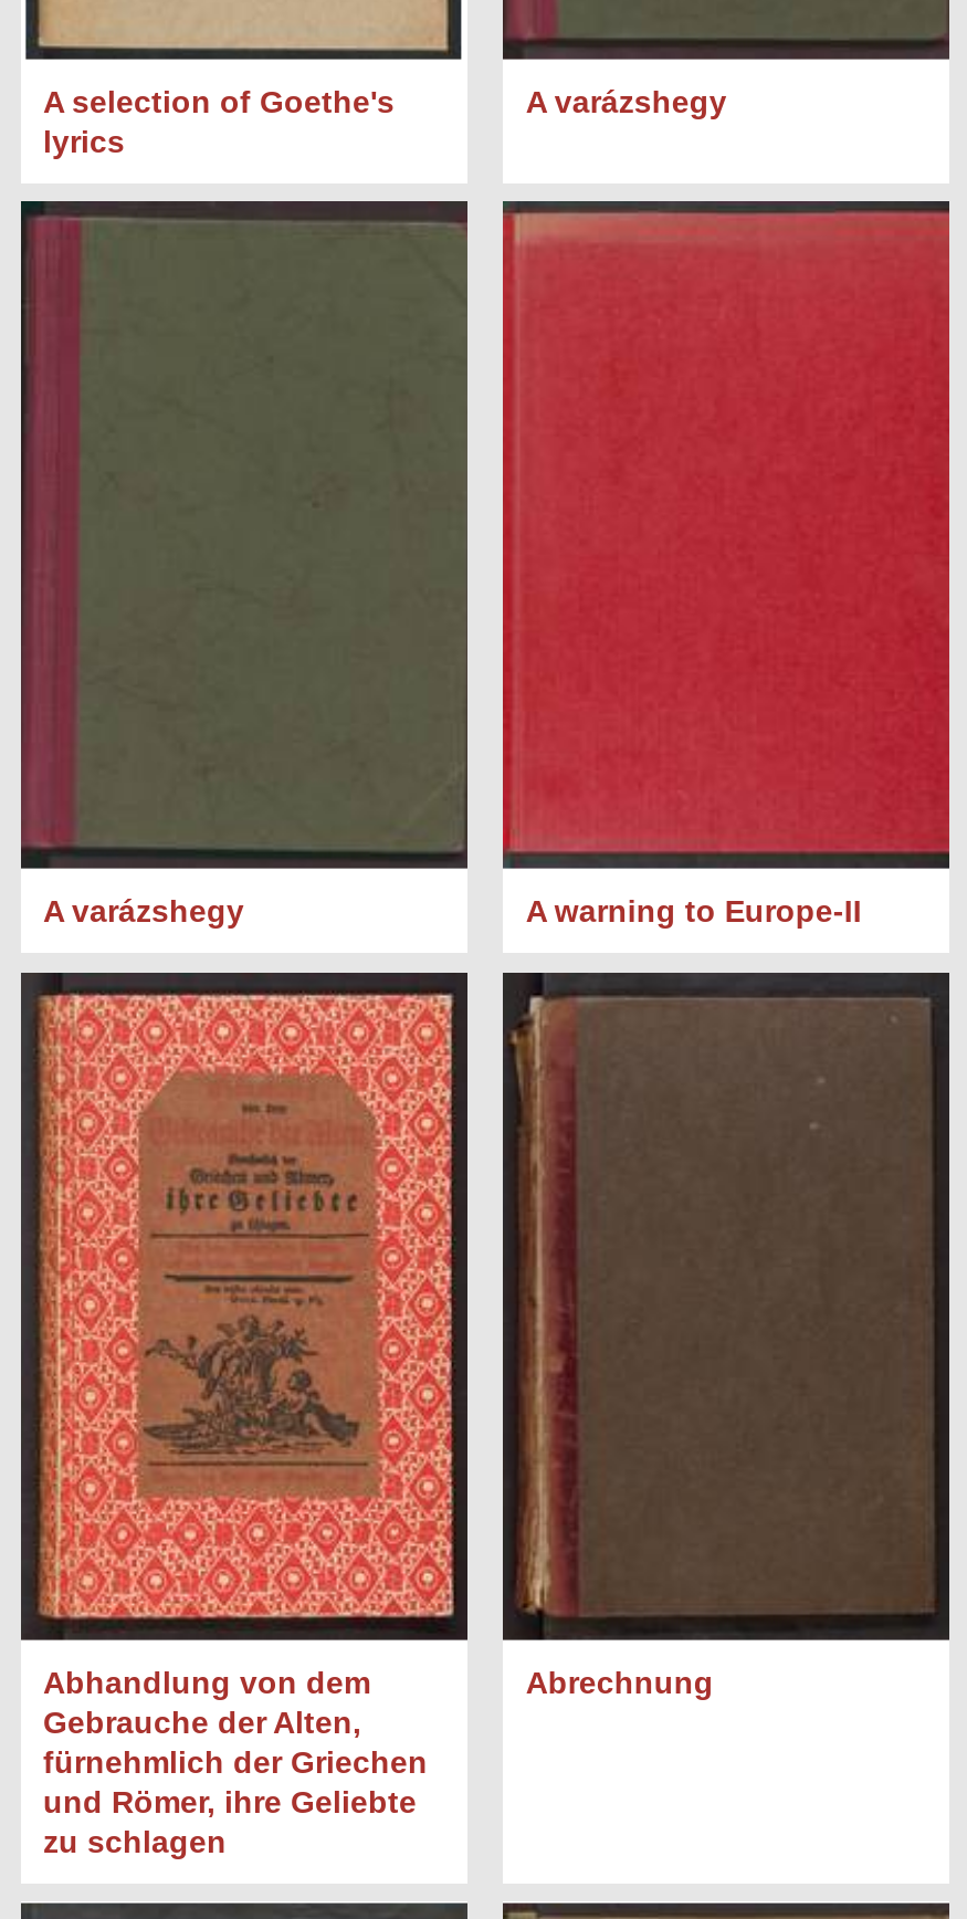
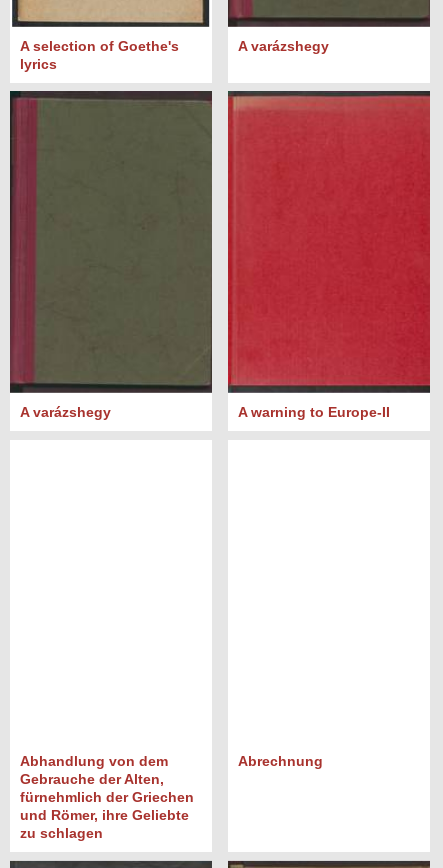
[19,971,470,1643] [image] -> none
[501,971,952,1643] [image] -> none

